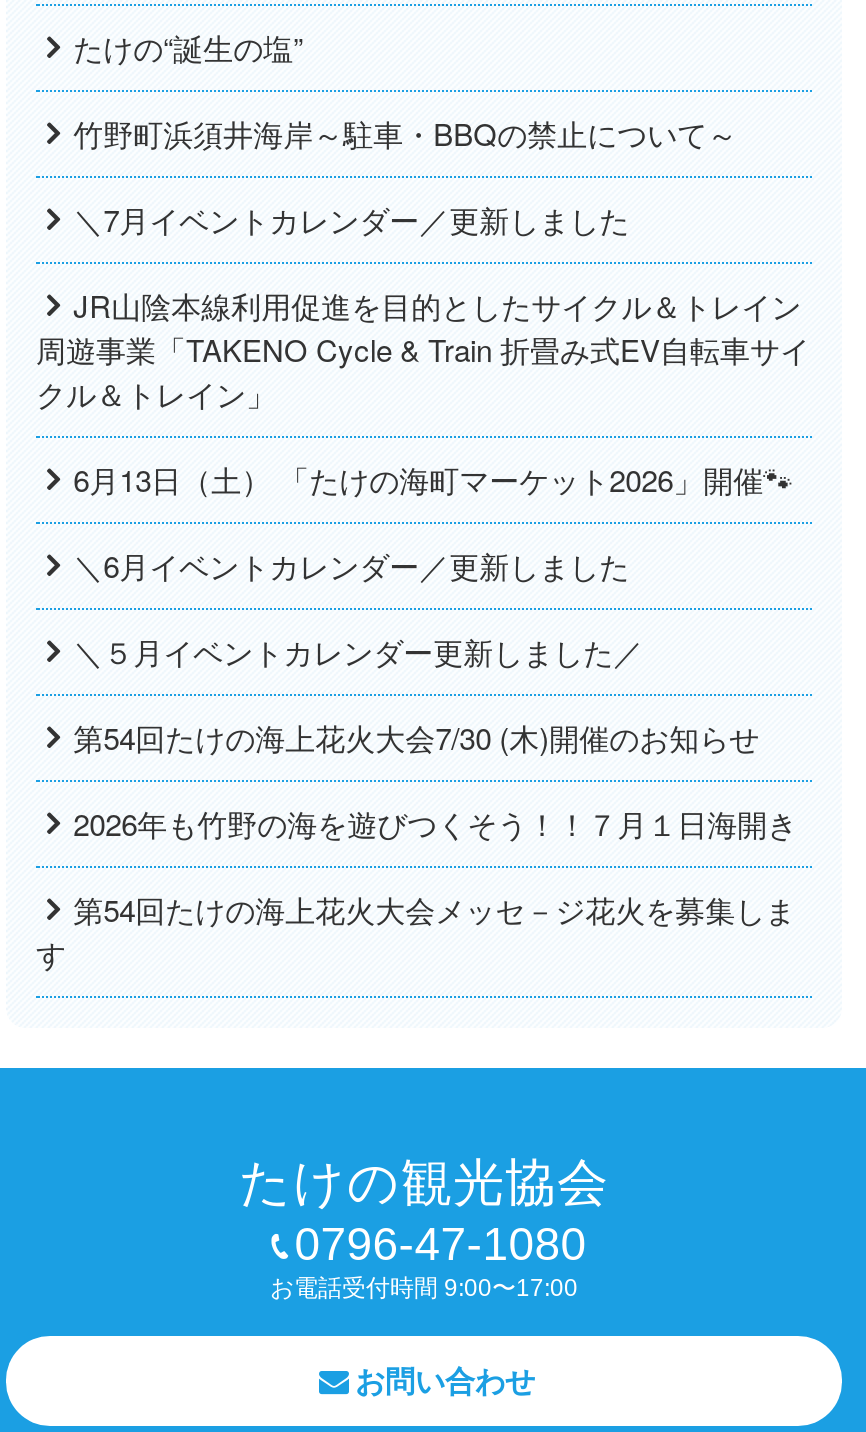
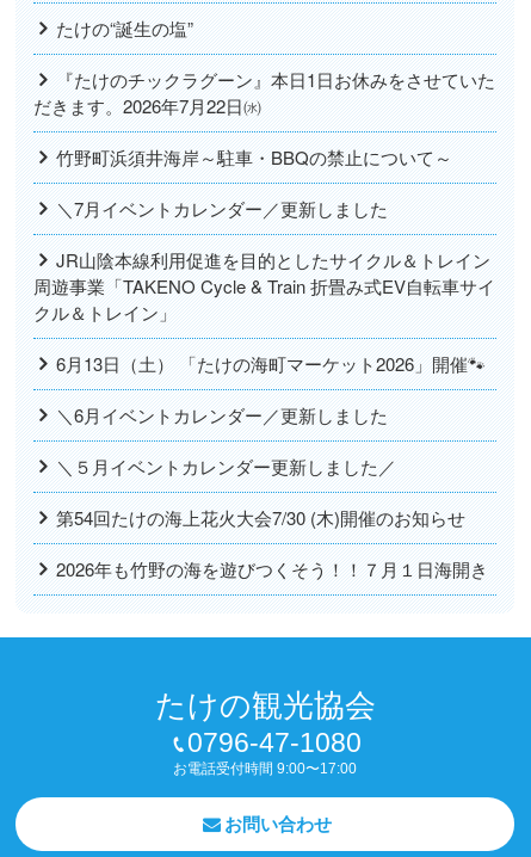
none -> [33,67,495,118] 『たけのチックラグーン』本日1日お休みをさせていた | だきます。2026年7月22日㈬
moved [36,112,810,844] -> [33,144,495,581]: 竹野町浜須井海岸～駐車・BBQの禁止について～ | ＼7月イベントカレンダー／更新しました | JR山陰本線利用促進を目的としたサイクル＆トレイン | ... | 第54回たけの海上花火大会7/30 (木)開催のお知らせ | 2026年も竹野の海を遊びつくそう！！７月１日海開き
[36,888,795,974] 第54回たけの海上花火大会メッセ－ジ花火を募集しま | す -> none

